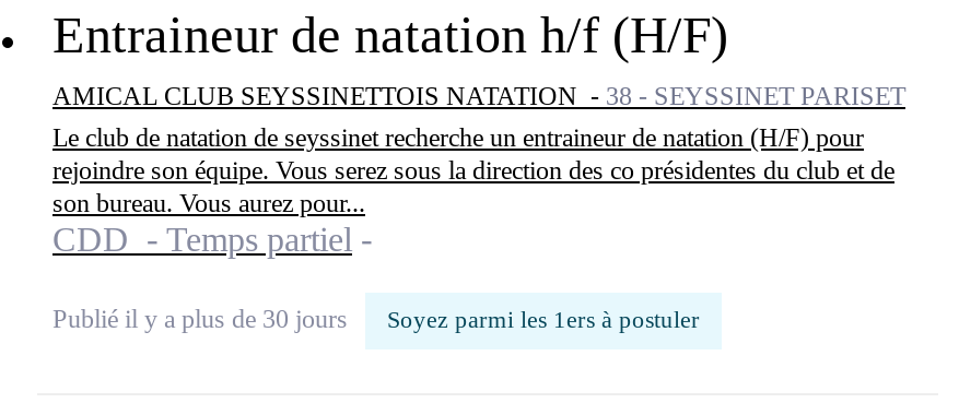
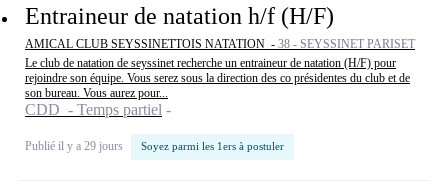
[52,303,354,333] Publié il y a plus de 30 jours -> [25,138,126,152] Publié il y a 29 jours

